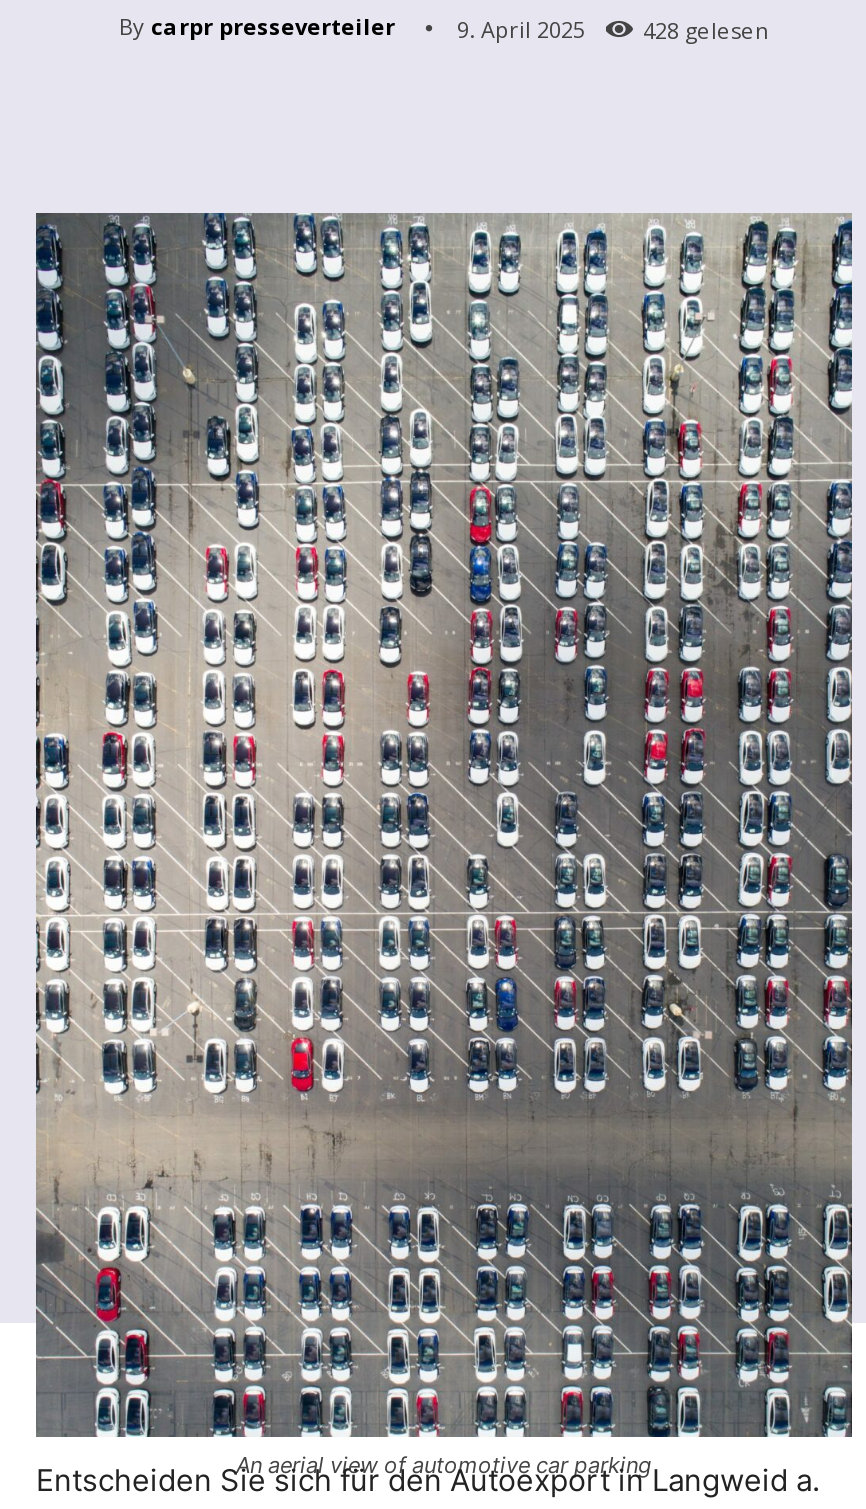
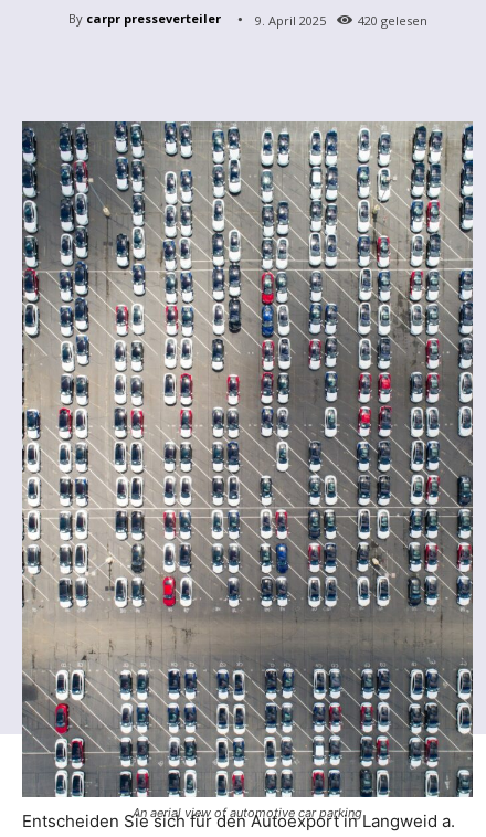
[457,14,769,44] 9. April 2025 428 gelesen -> [255,12,427,28] 9. April 2025 420 gelesen

